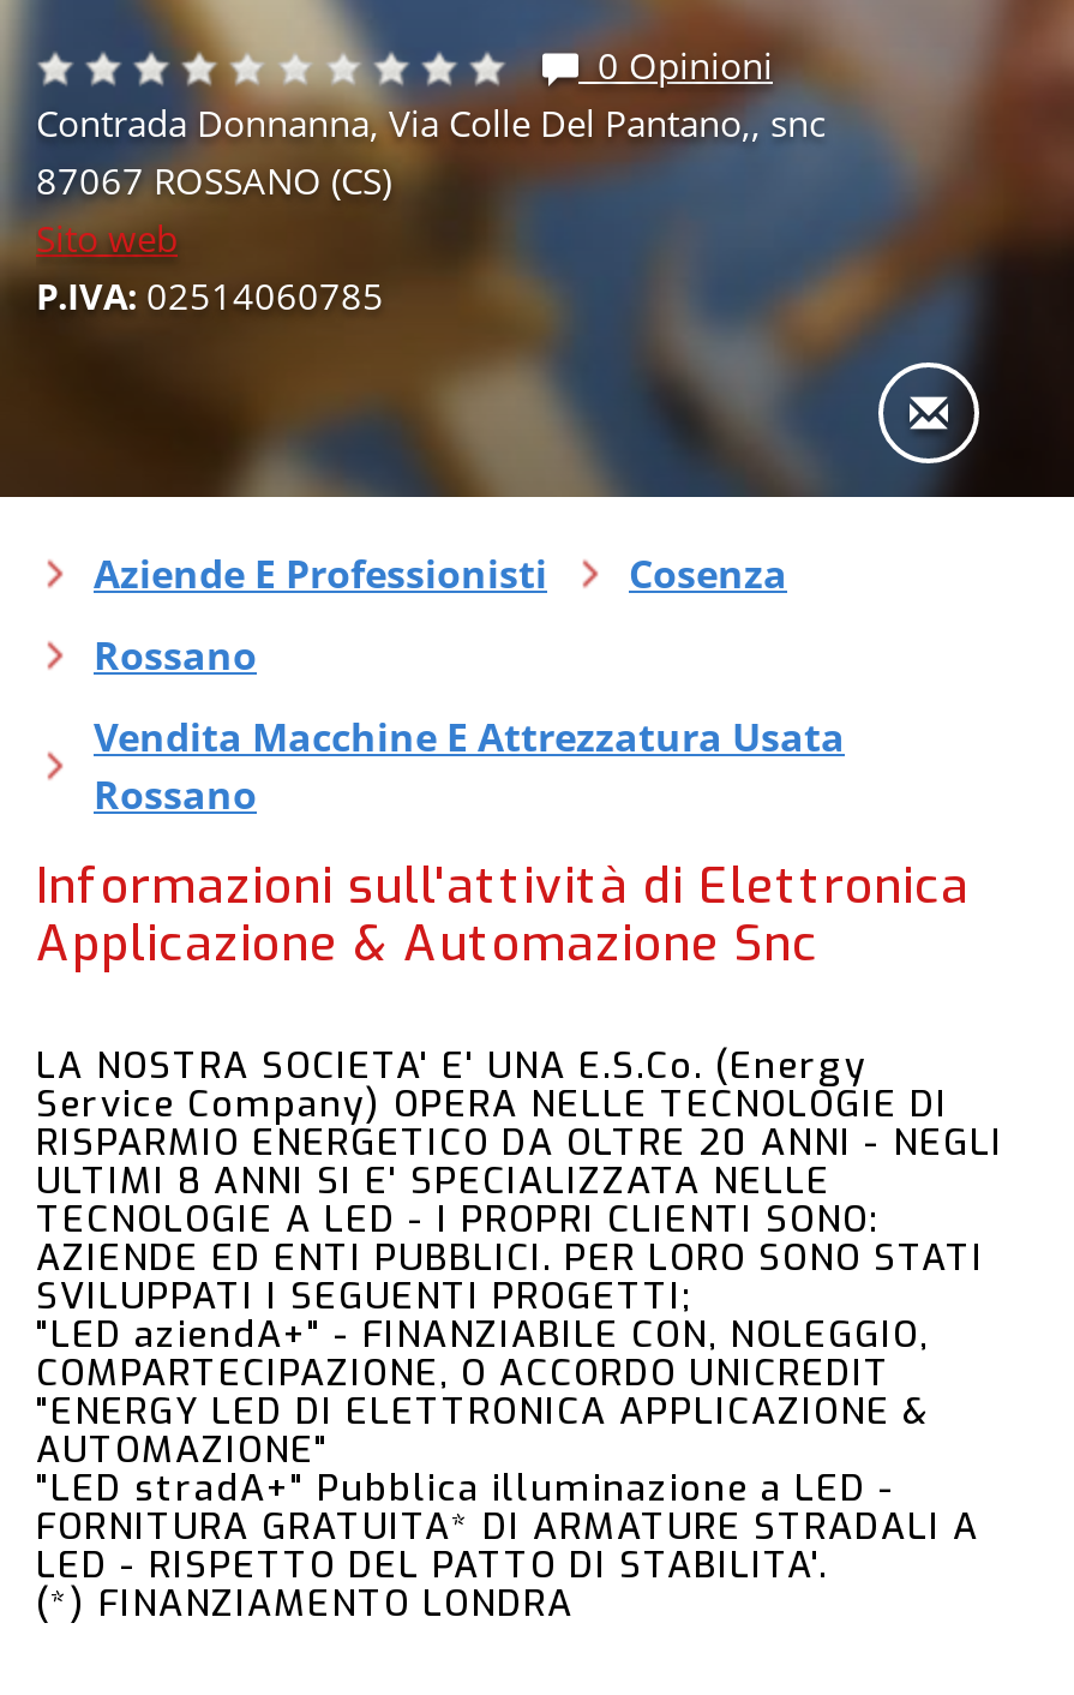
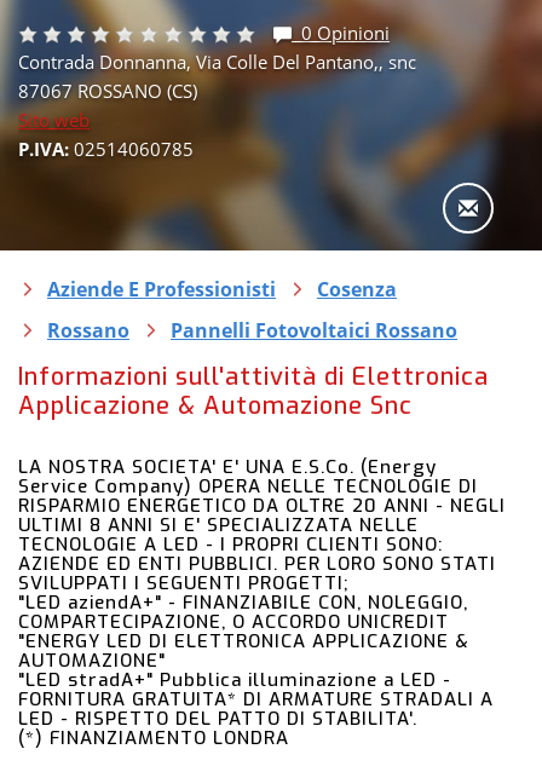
[94,711,845,821] Vendita Macchine E Attrezzatura Usata | Rossano -> [171,317,457,344] Pannelli Fotovoltaici Rossano

